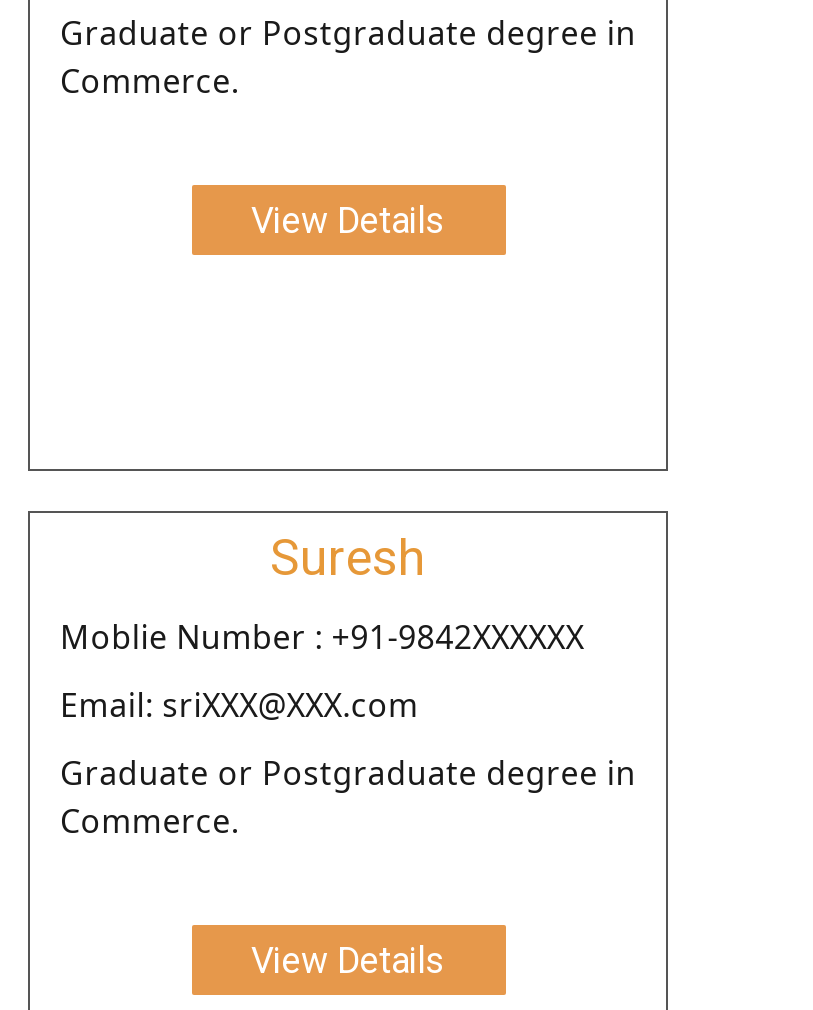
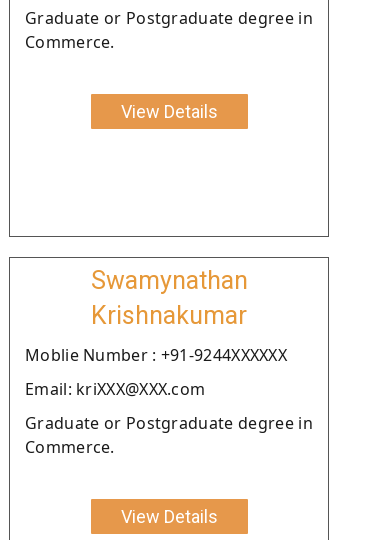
[270,529,426,587] Suresh -> [90,266,247,330] Swamynathan | Krishnakumar
[60,615,584,659] Moblie Number : +91-9842XXXXXX -> [25,344,287,366] Moblie Number : +91-9244XXXXXX
[60,683,419,727] Email: sriXXX@XXX.com -> [25,378,205,400] Email: kriXXX@XXX.com

